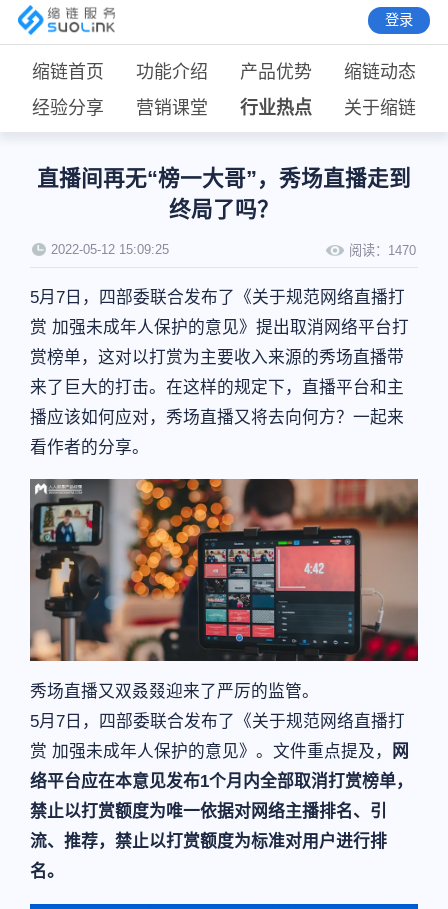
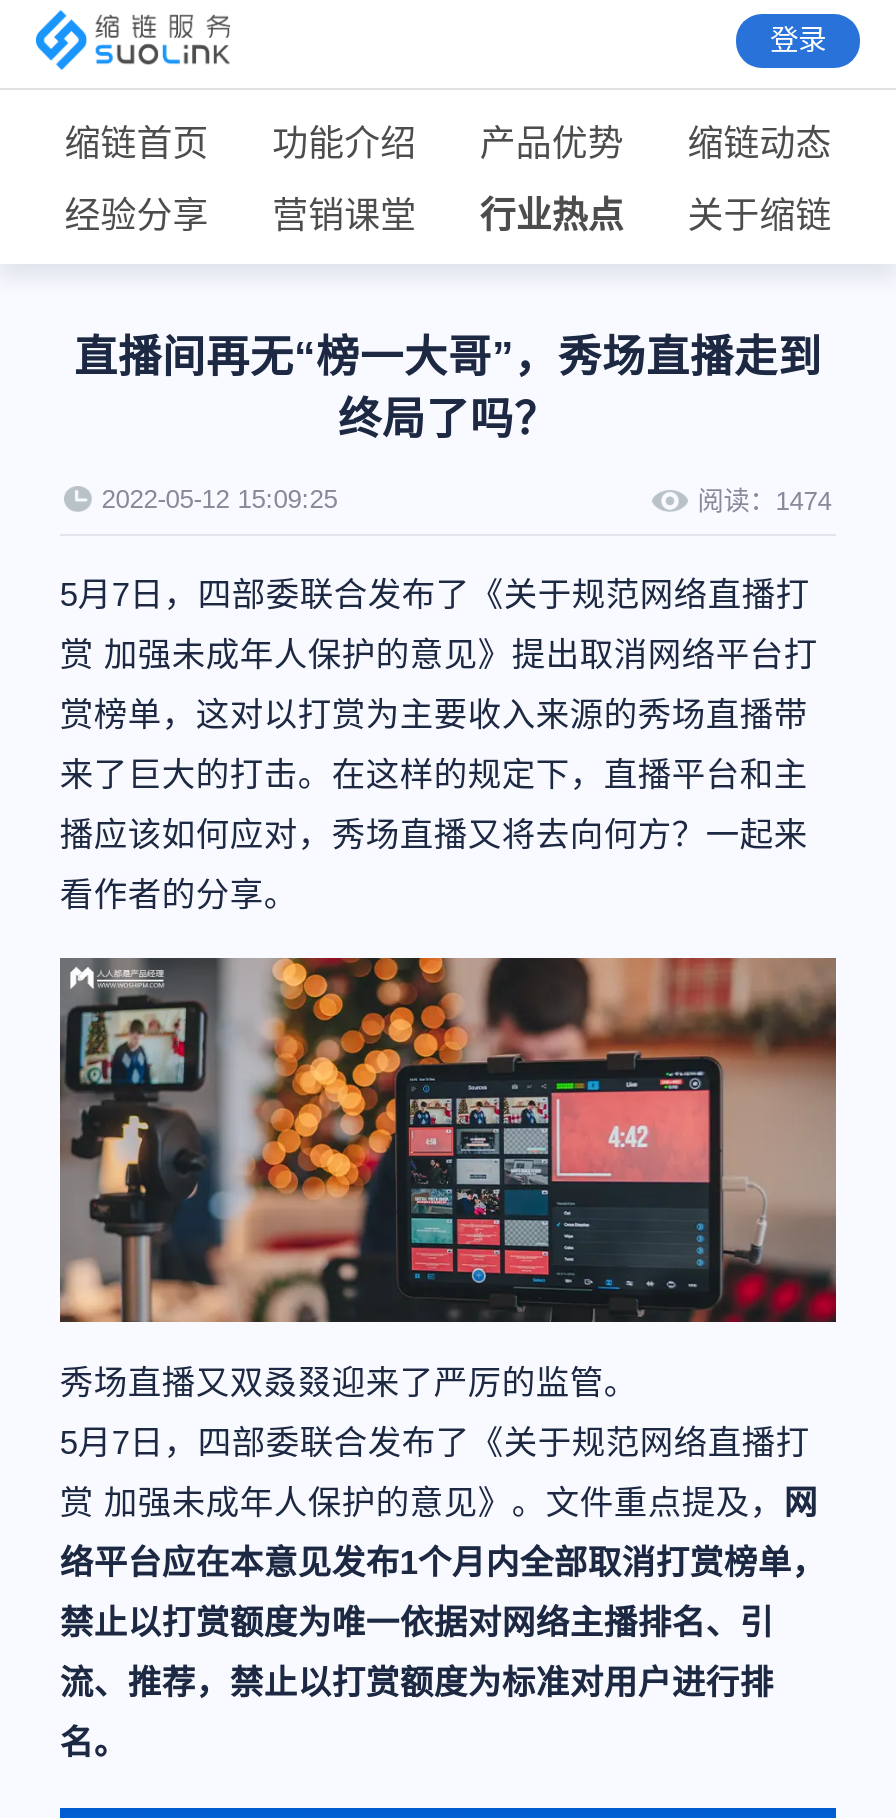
[349,243,416,258] 阅读：1470 -> [698,486,832,516] 阅读：1474

